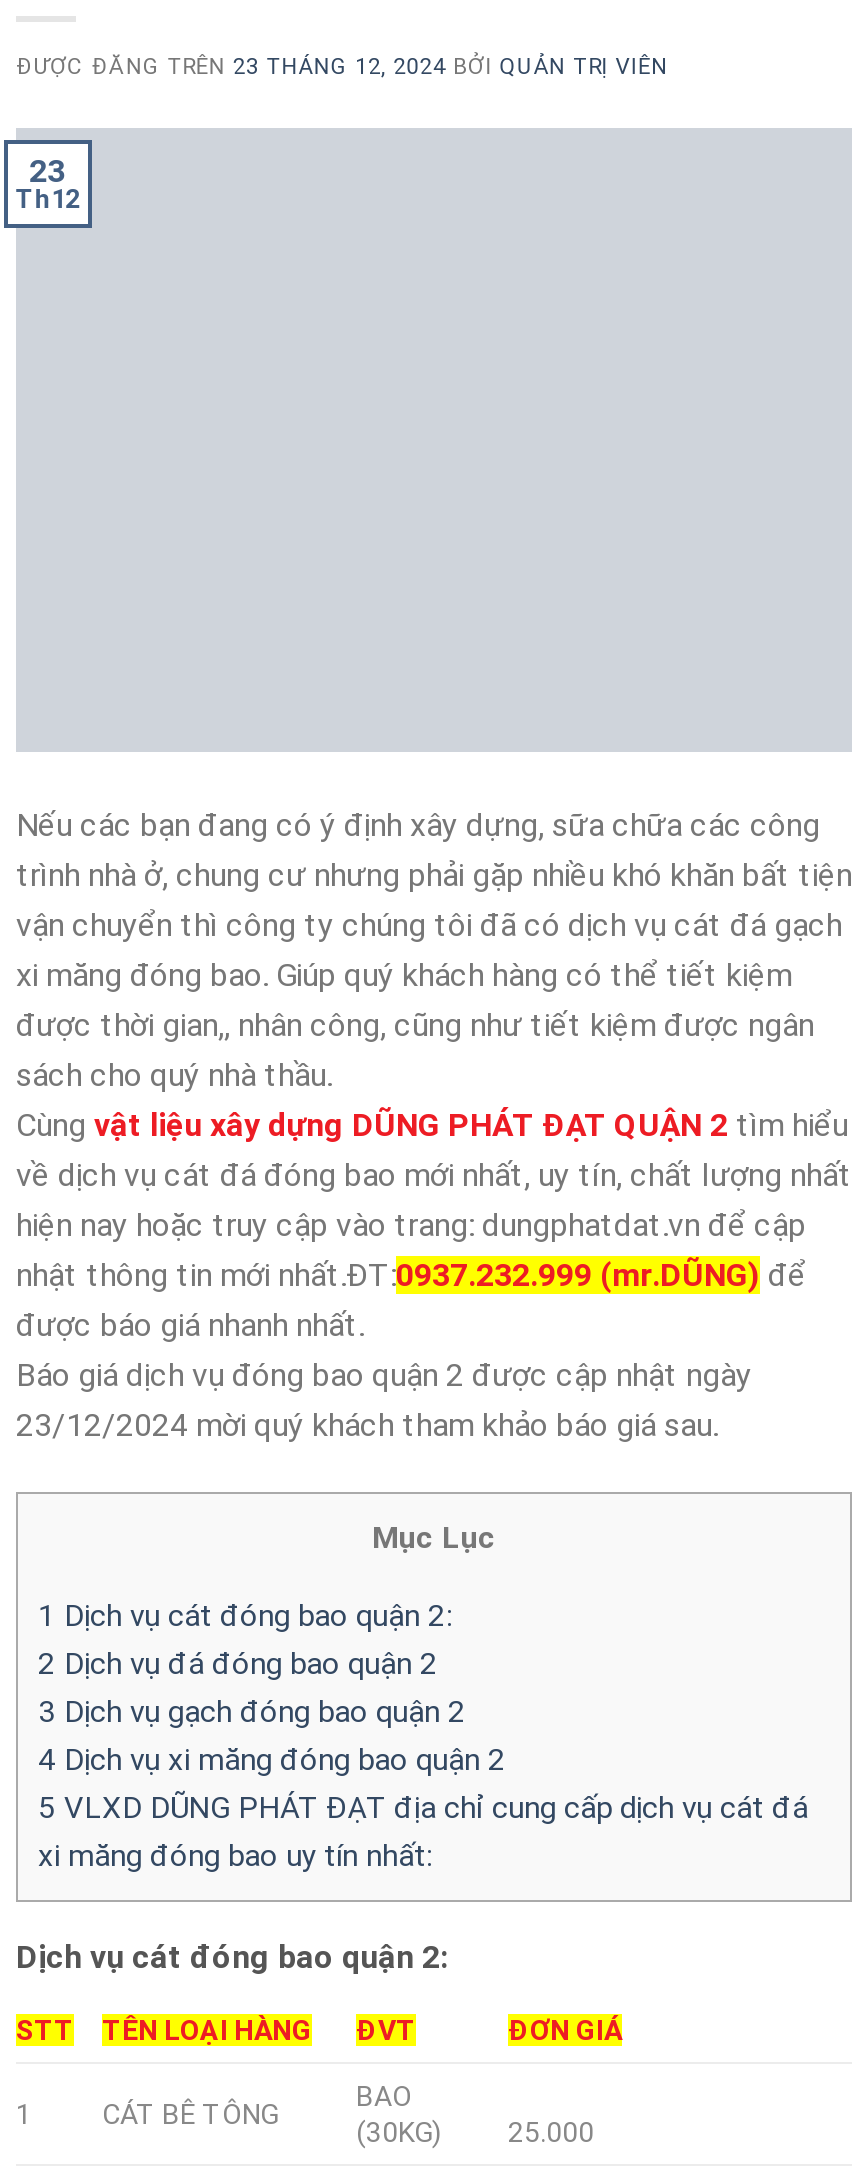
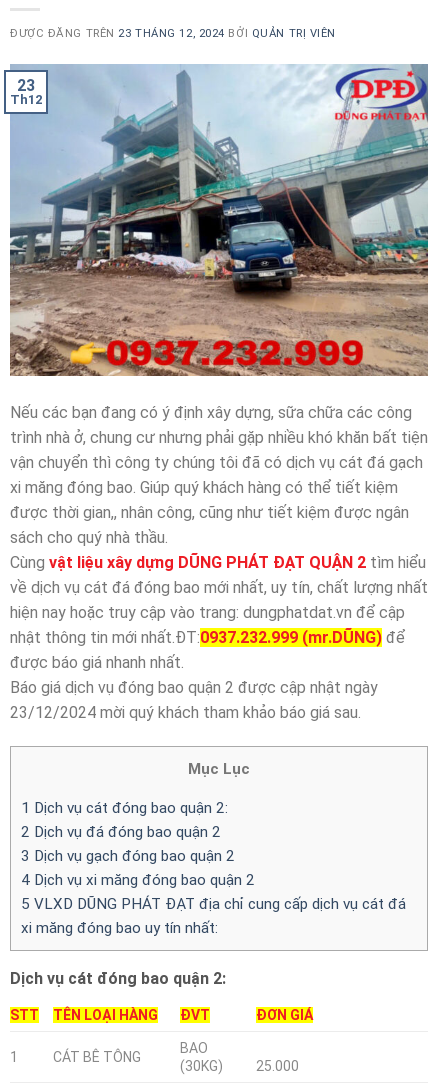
none -> [9,64,429,377] [image]

